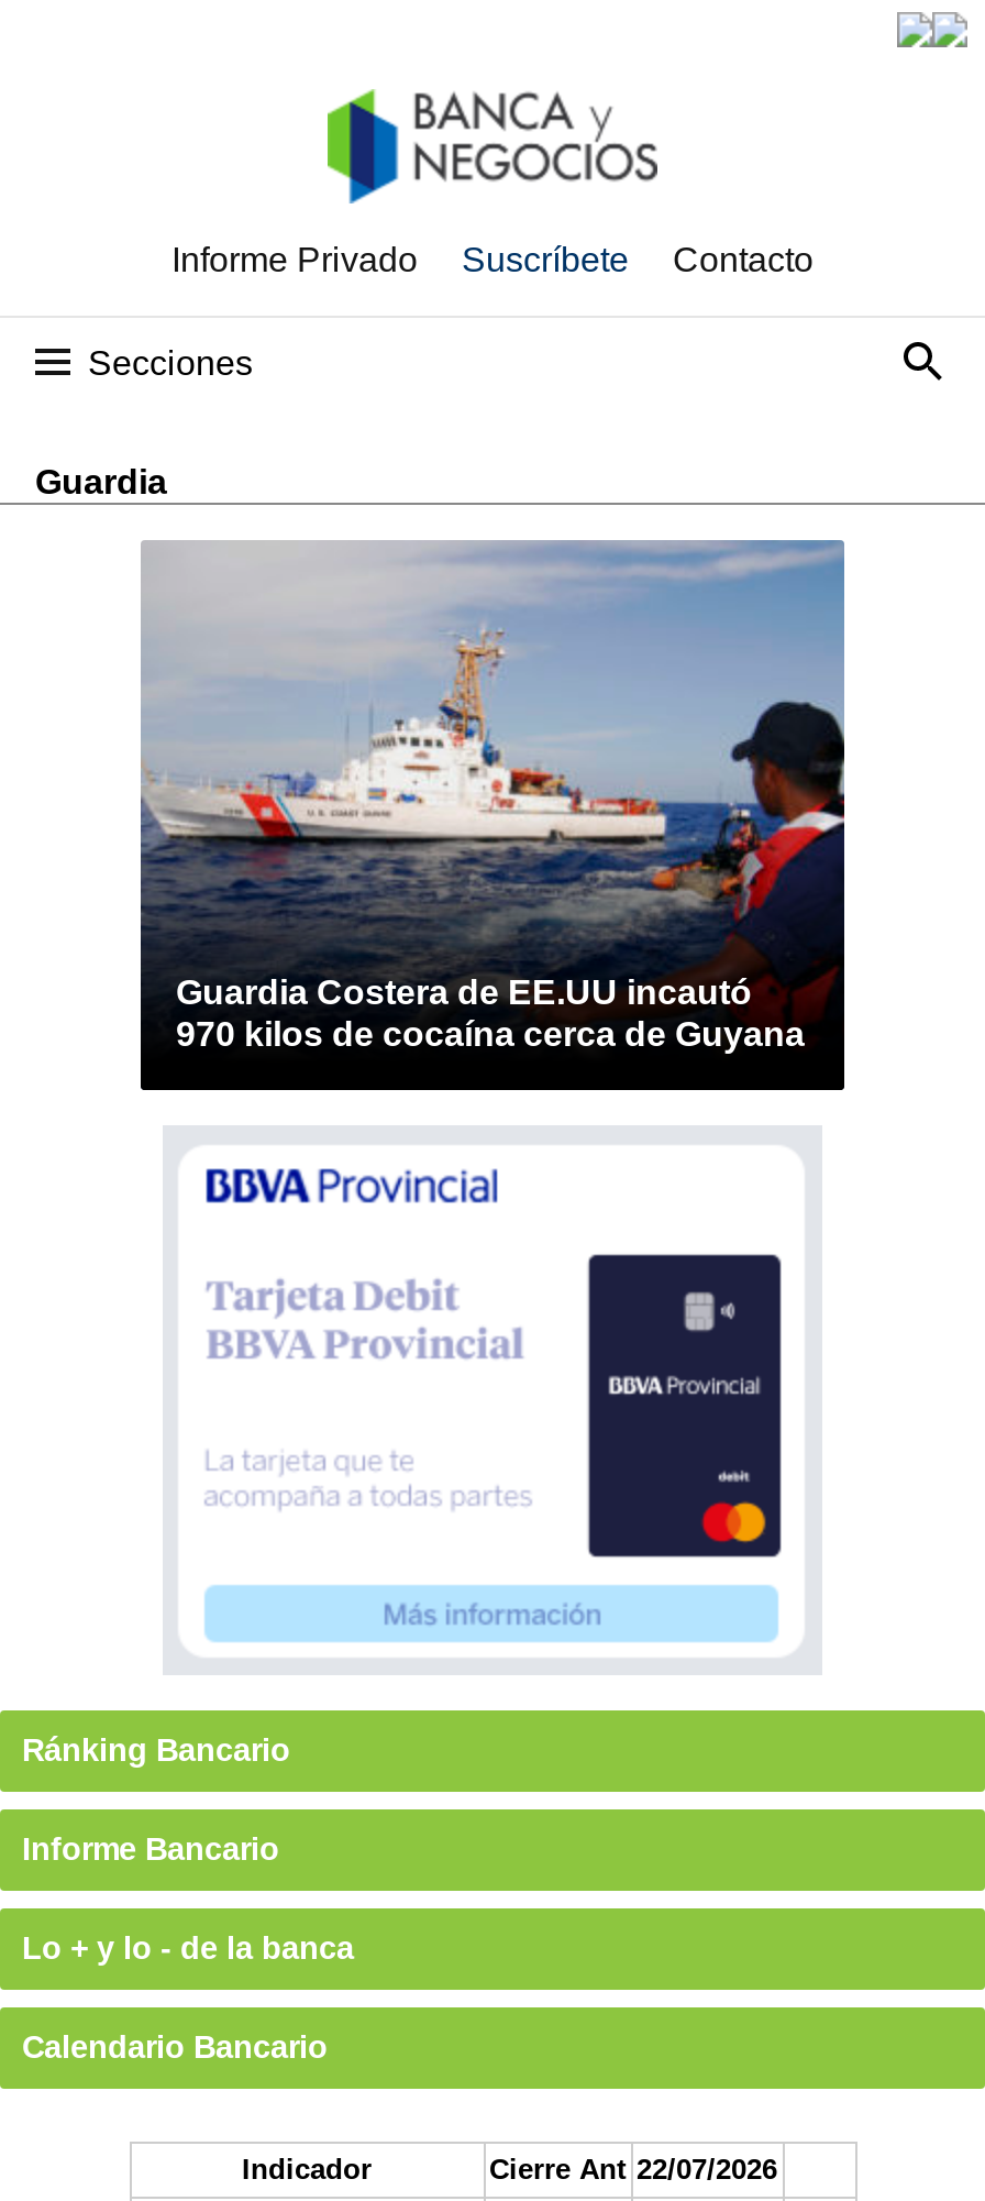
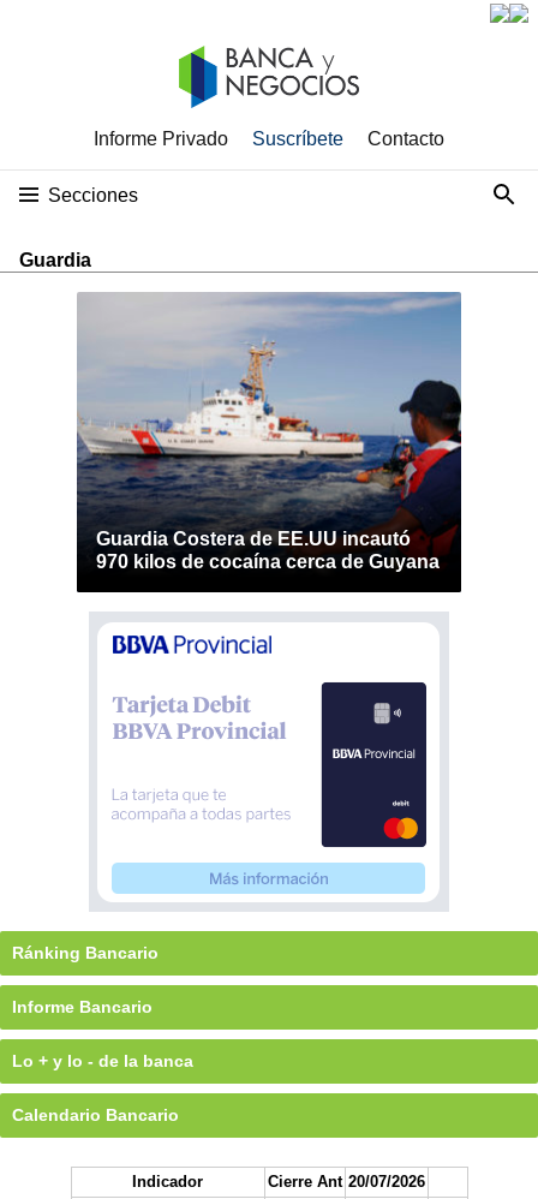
[489,2153,777,2186] Cierre Ant 22/07/2026 -> [267,1173,425,1191] Cierre Ant 20/07/2026

